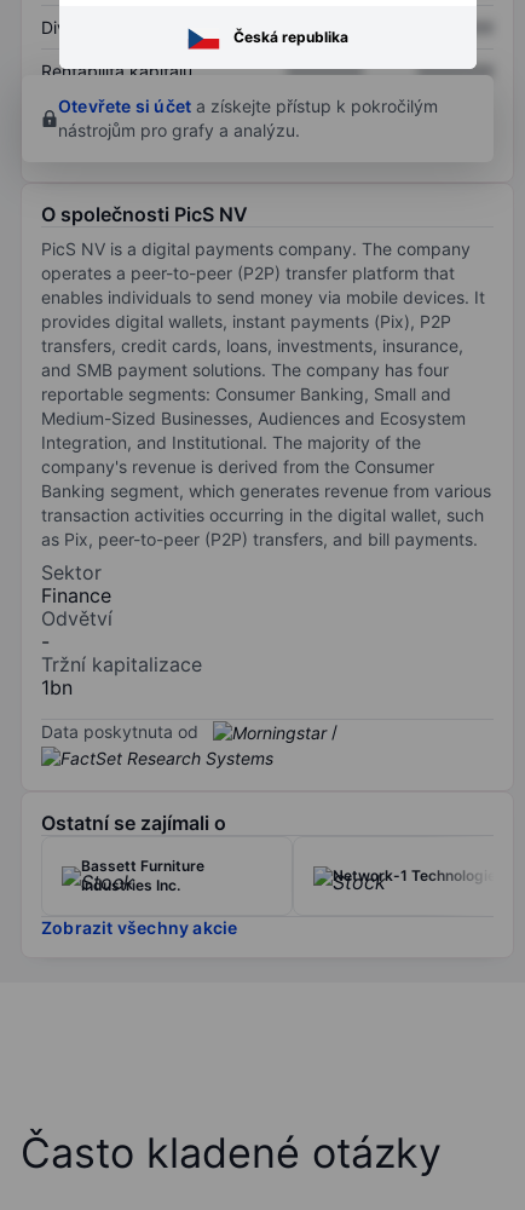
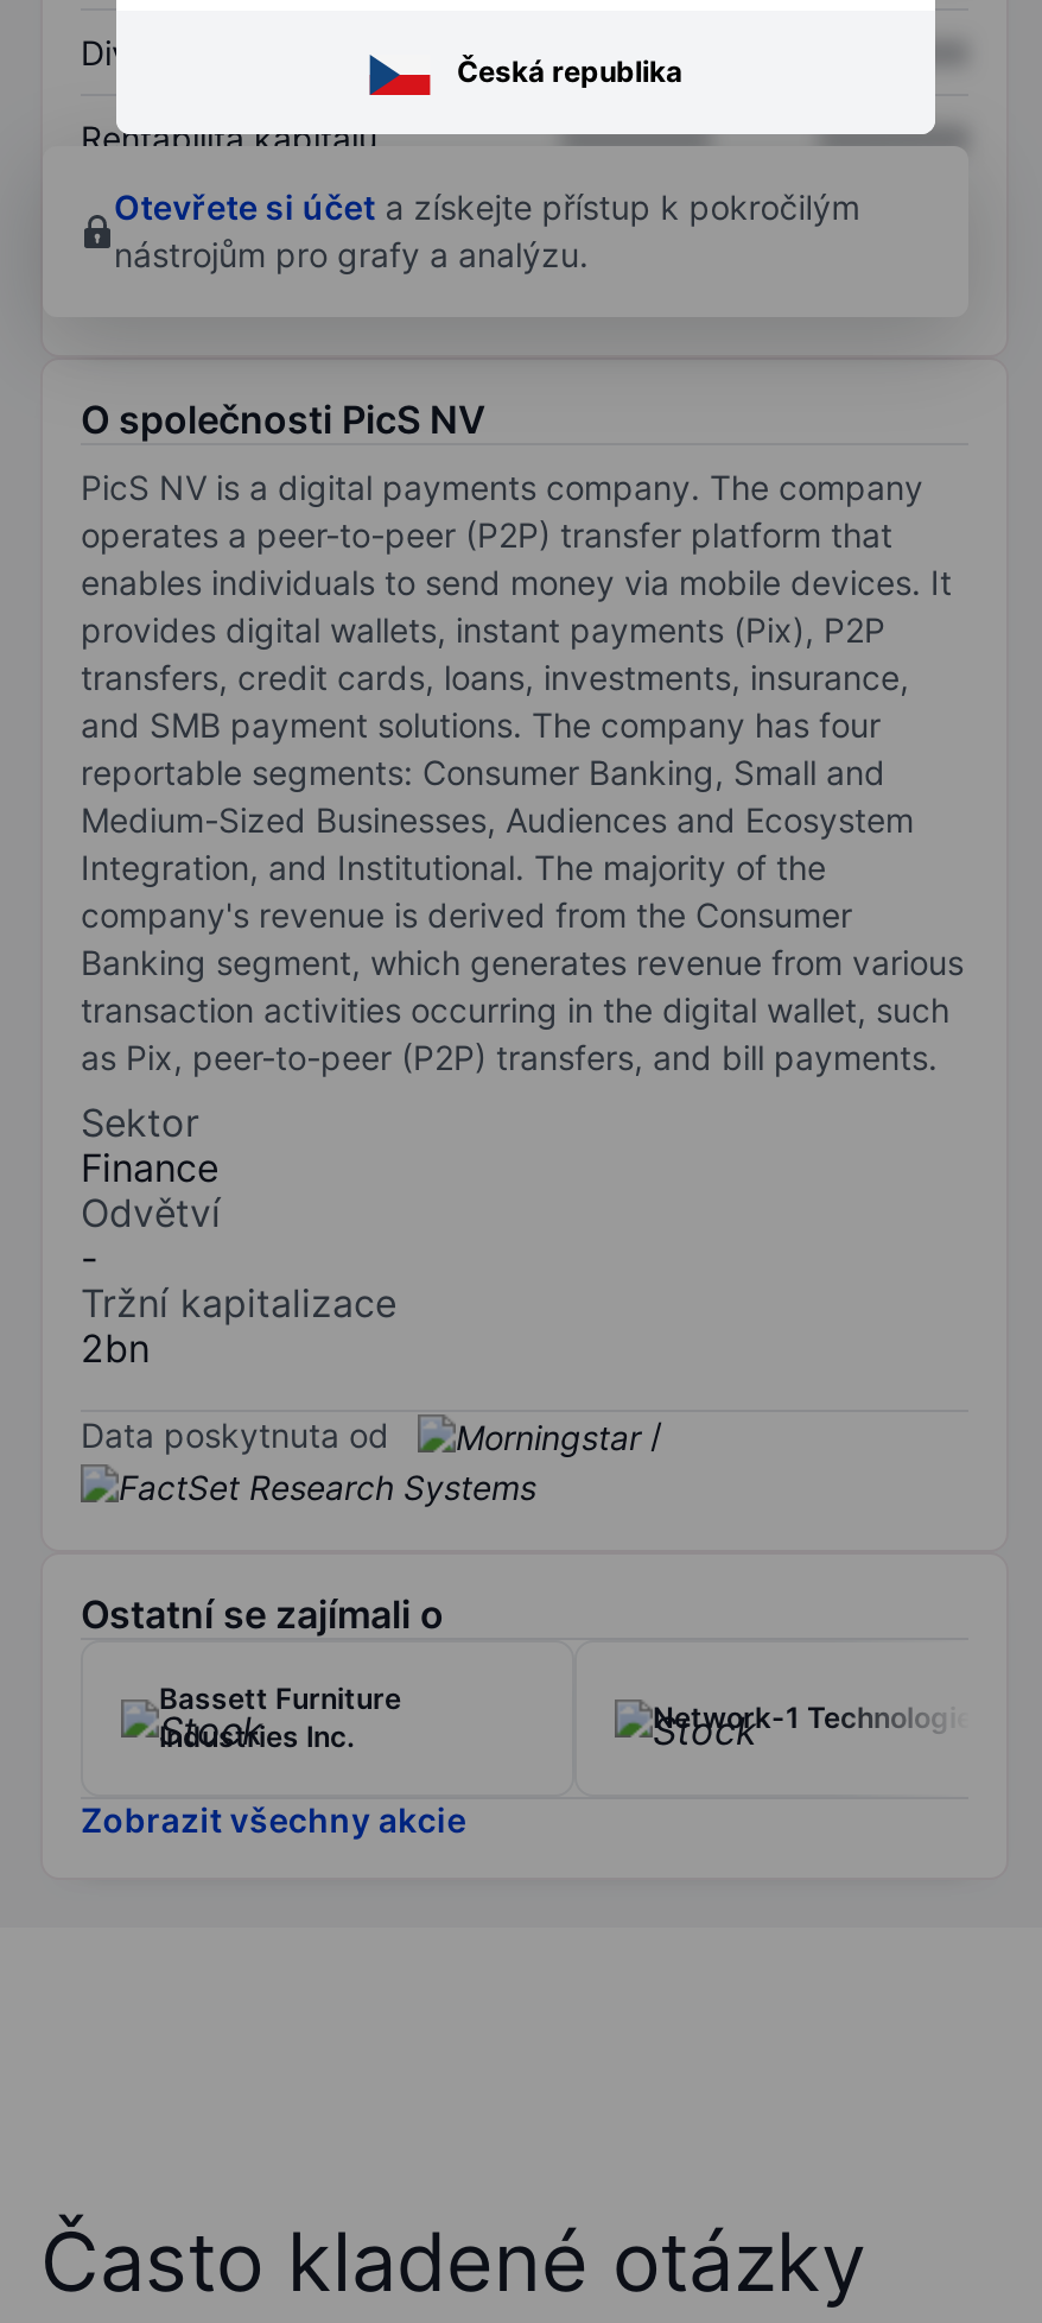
[41,675,73,699] 1bn -> [81,1324,150,1371] 2bn

